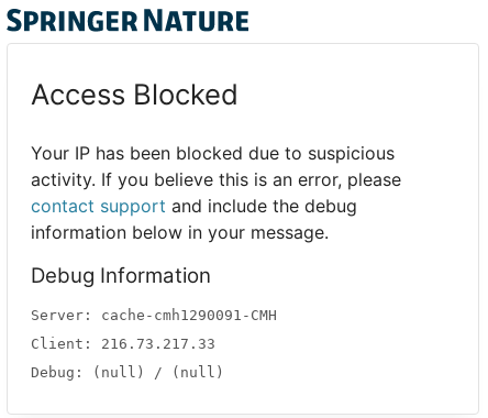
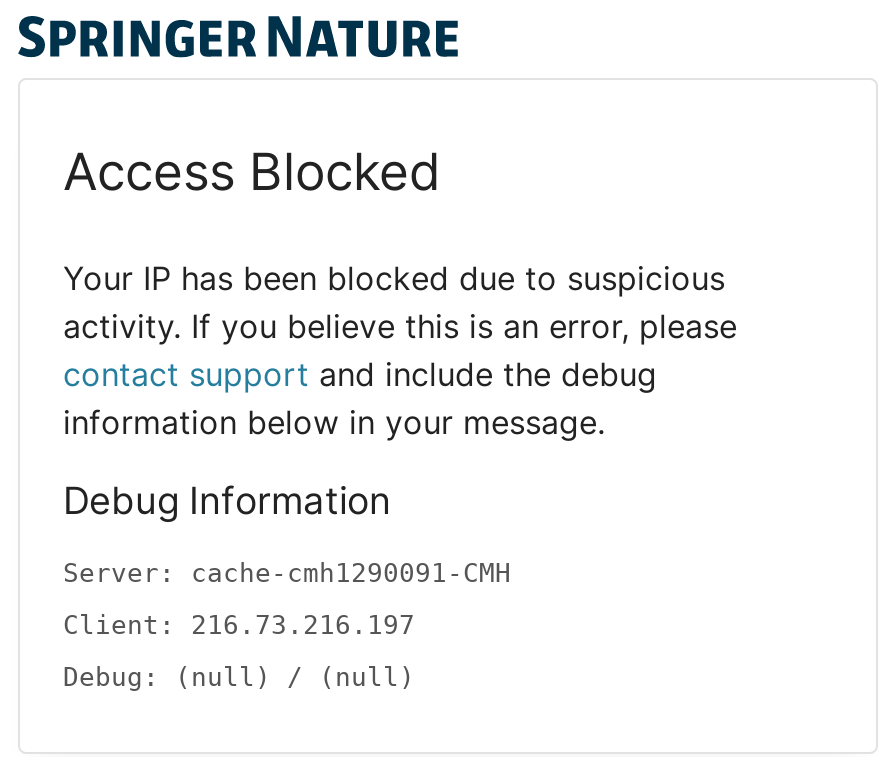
[31,336,216,352] Client: 216.73.217.33 -> [63,611,415,641] Client: 216.73.216.197

